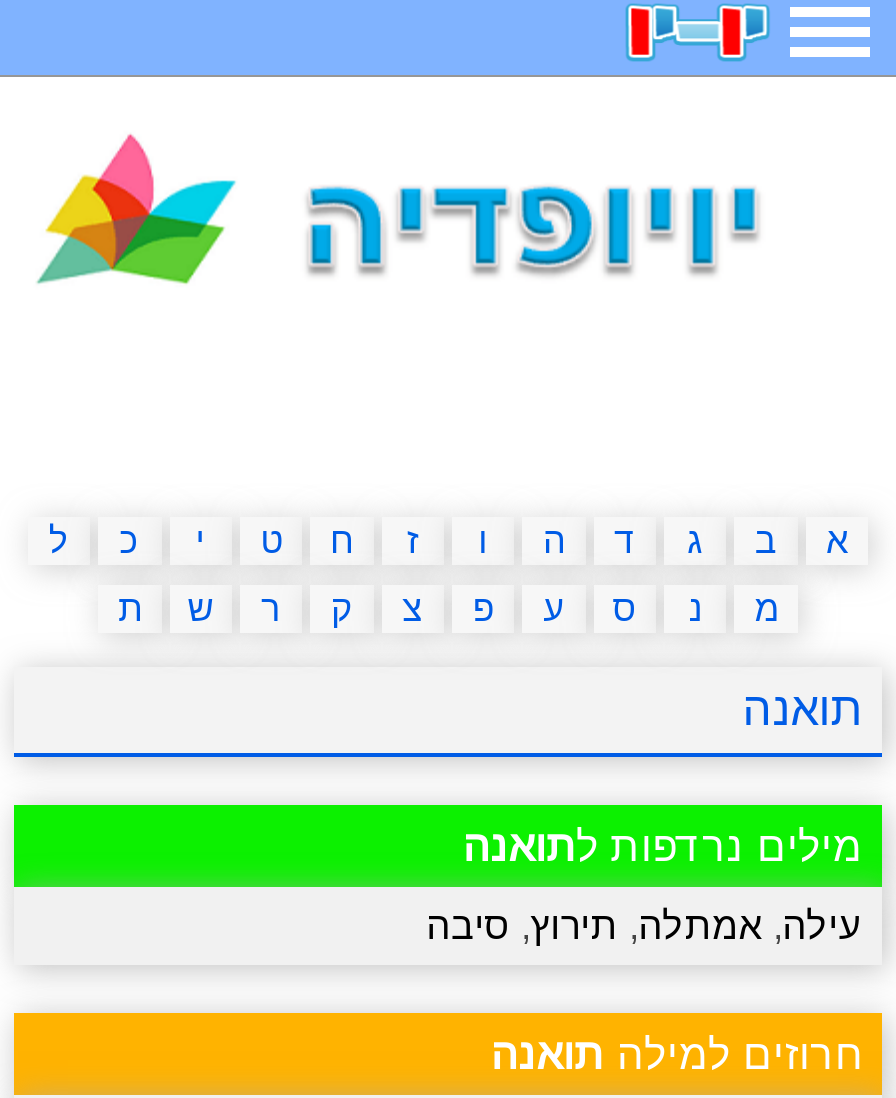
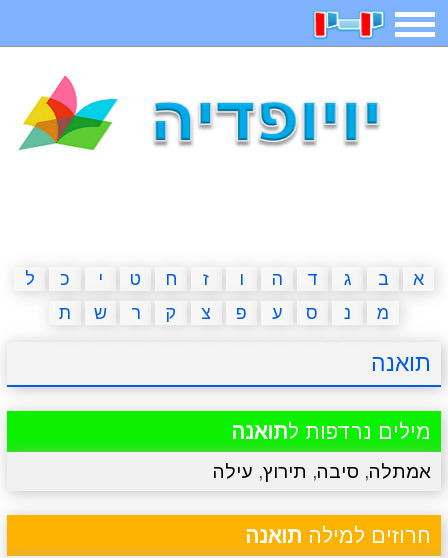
[427,904,863,946] עילה, אמתלה, תירוץ, סיבה -> [213,460,431,481] אמתלה, סיבה, תירוץ, עילה

